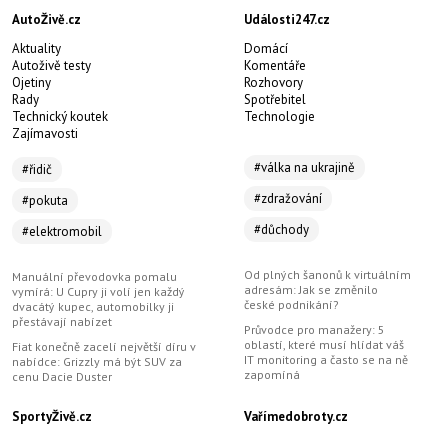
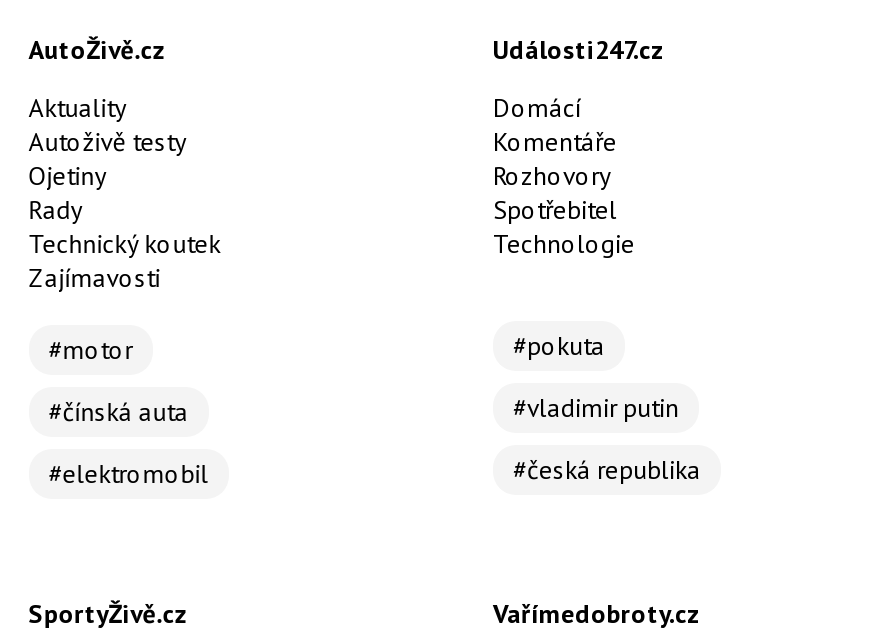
[22,161,52,178] #řidič -> [49,334,133,368] #motor
[244,159,411,382] #válka na ukrajině | #zdražování | #důchody | Od plných šanonů k virtuálním | adresám: Jak se změnilo | české podnikání? | Průvodce pro manažery: 5 | oblastí, které musí hlídat váš | IT monitoring a často se na ně | zapomíná -> [513,330,701,488] #pokuta | #vladimir putin | #česká republika
[22,192,68,209] #pokuta -> [49,396,189,430] #čínská auta
[12,269,196,384] Manuální převodovka pomalu | vymírá: U Cupry ji volí jen každý | dvacátý kupec, automobilky ji | přestávají nabízet | Fiat konečně zacelí největší díru v | nabídce: Grizzly má být SUV za | cenu Dacie Duster -> none

